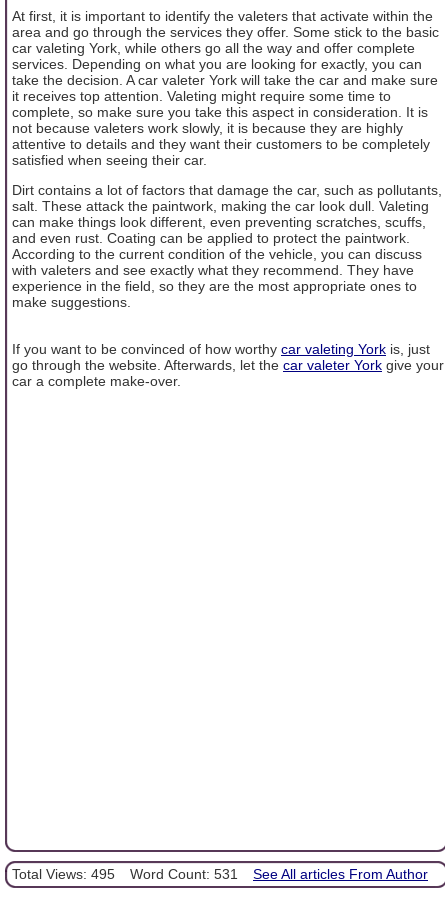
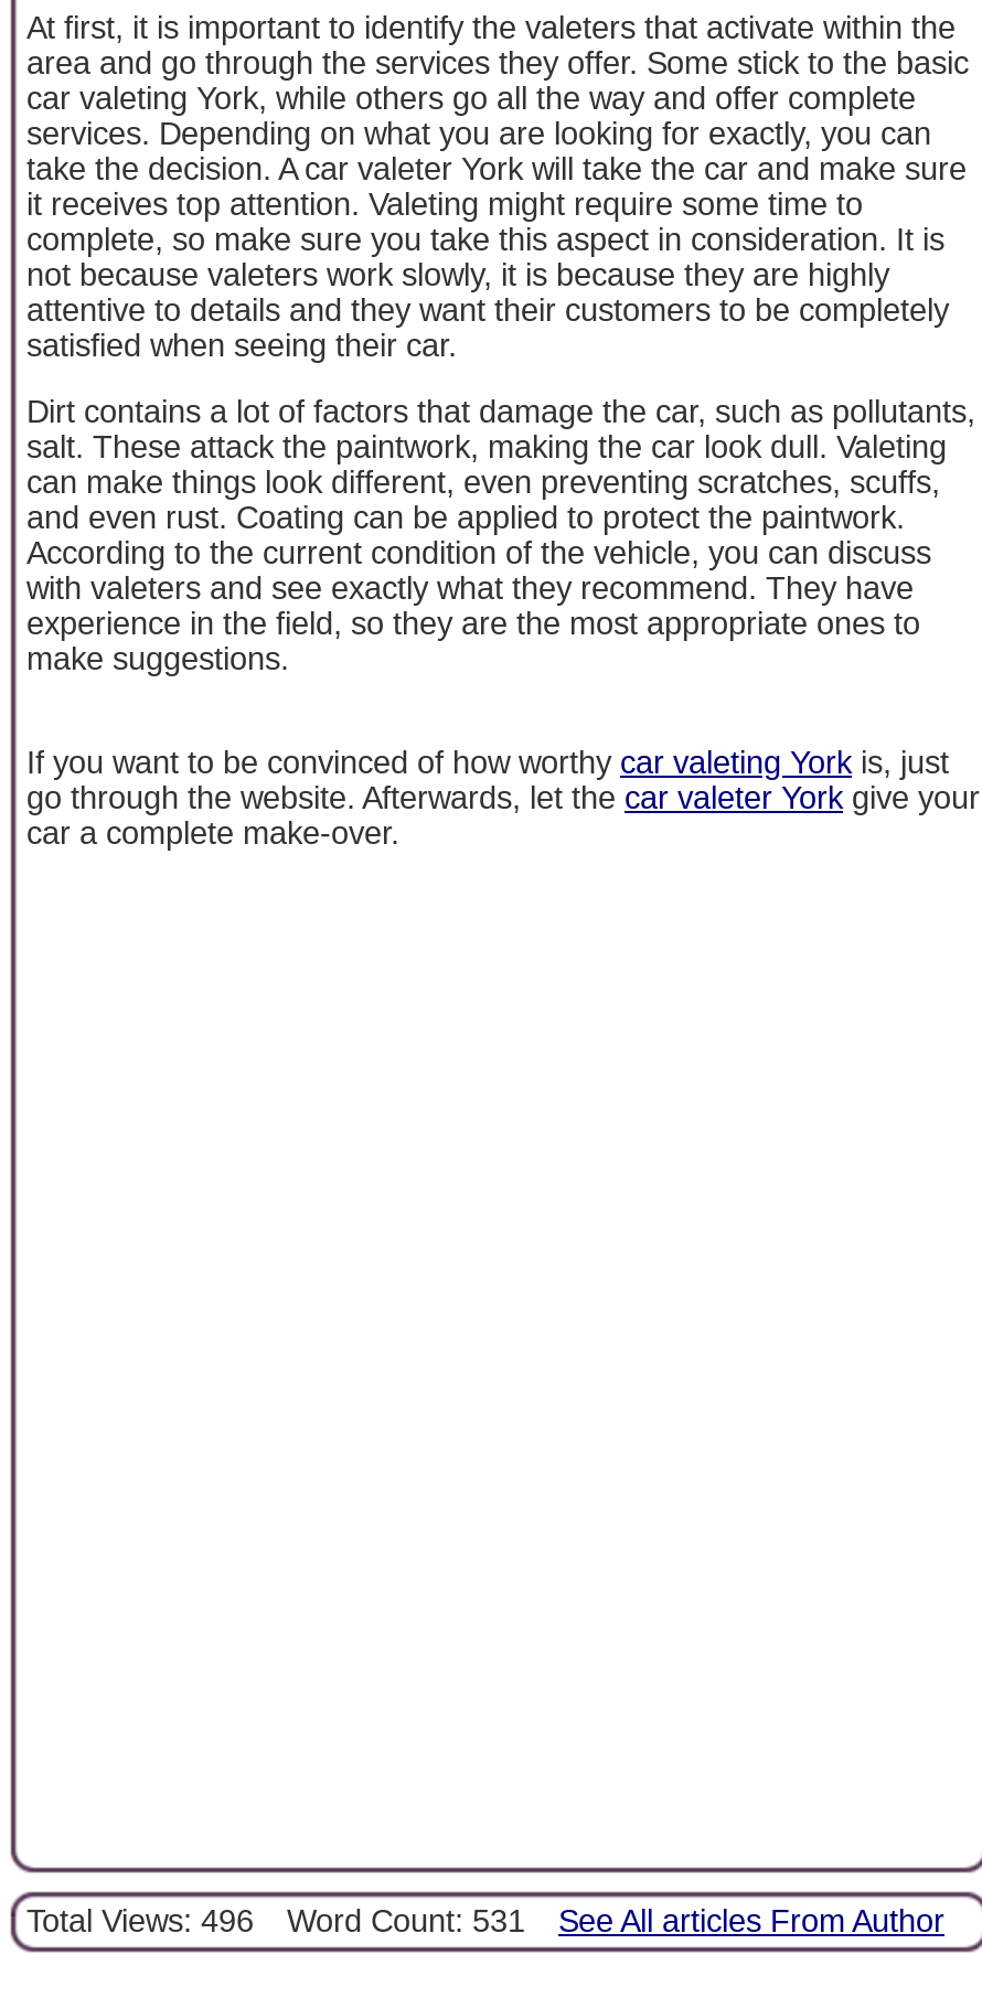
[12,866,428,882] Total Views: 495 Word Count: 531 See All articles From Author -> [26,1903,944,1939] Total Views: 496 Word Count: 531 See All articles From Author

